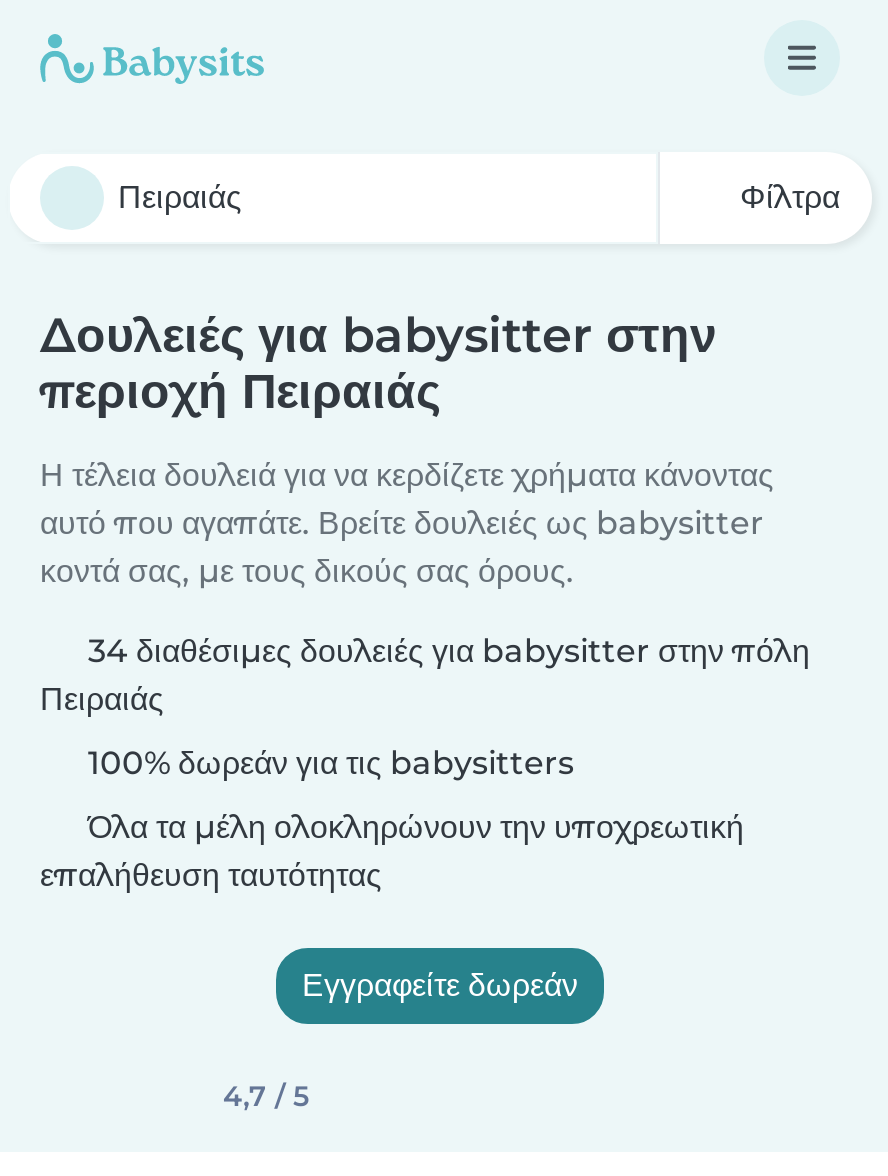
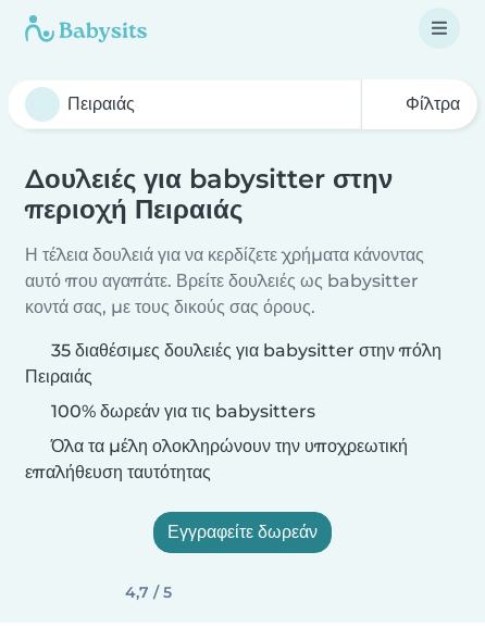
[88,632,810,670] 34 διαθέσιμες δουλειές για babysitter στην πόλη -> [51,340,442,361] 35 διαθέσιμες δουλειές για babysitter στην πόλη

